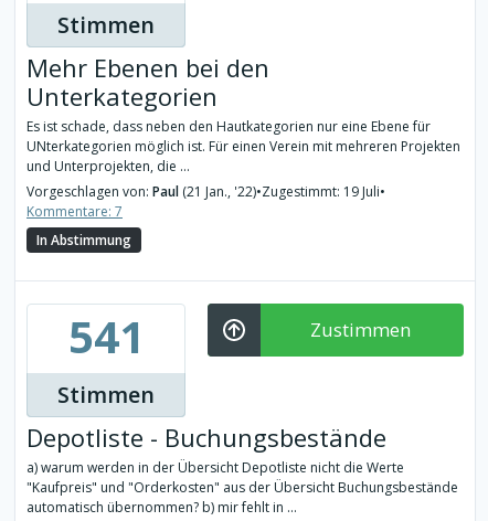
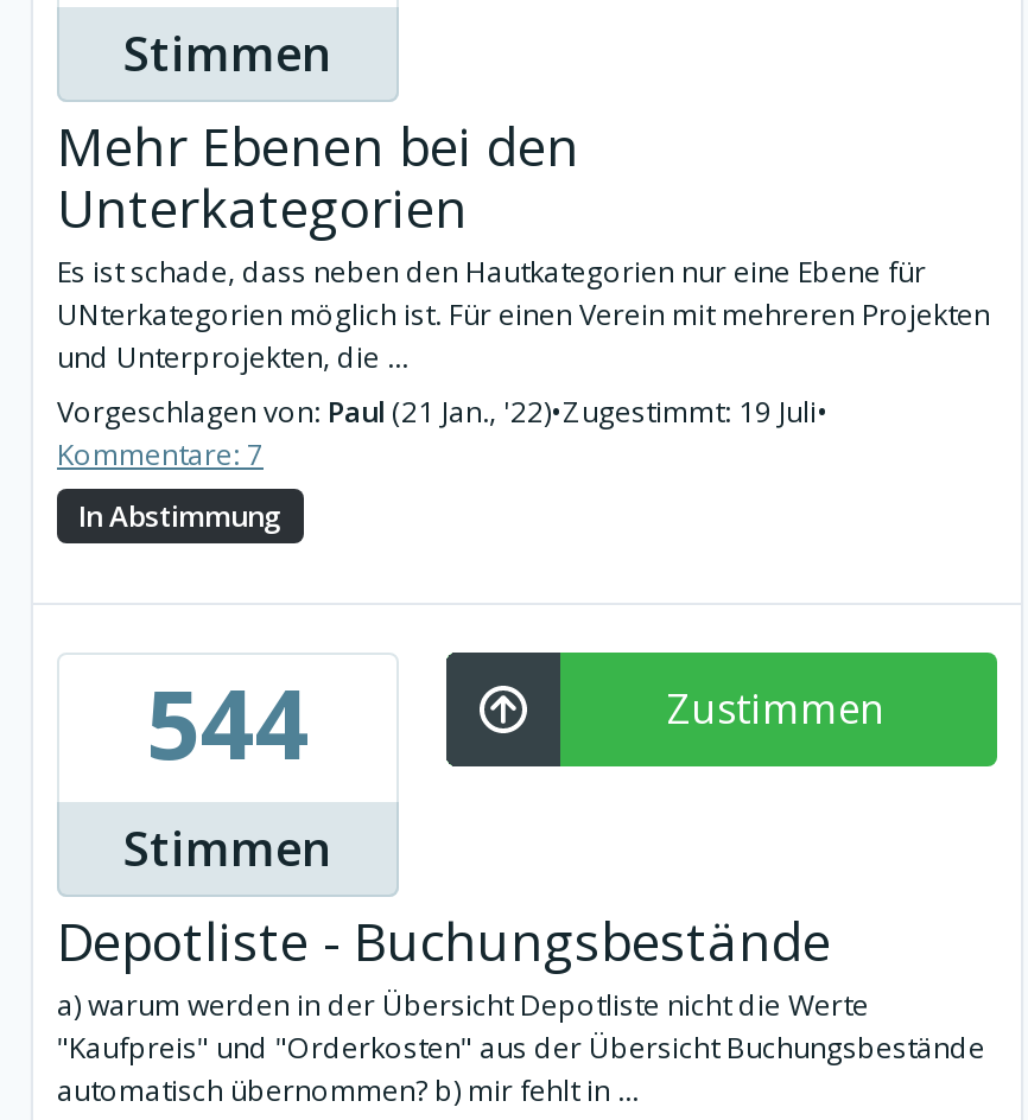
[68,306,144,366] 541 -> [146,657,310,788] 544

